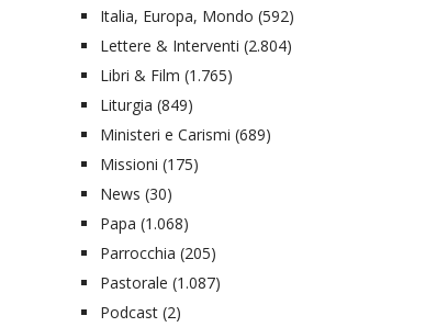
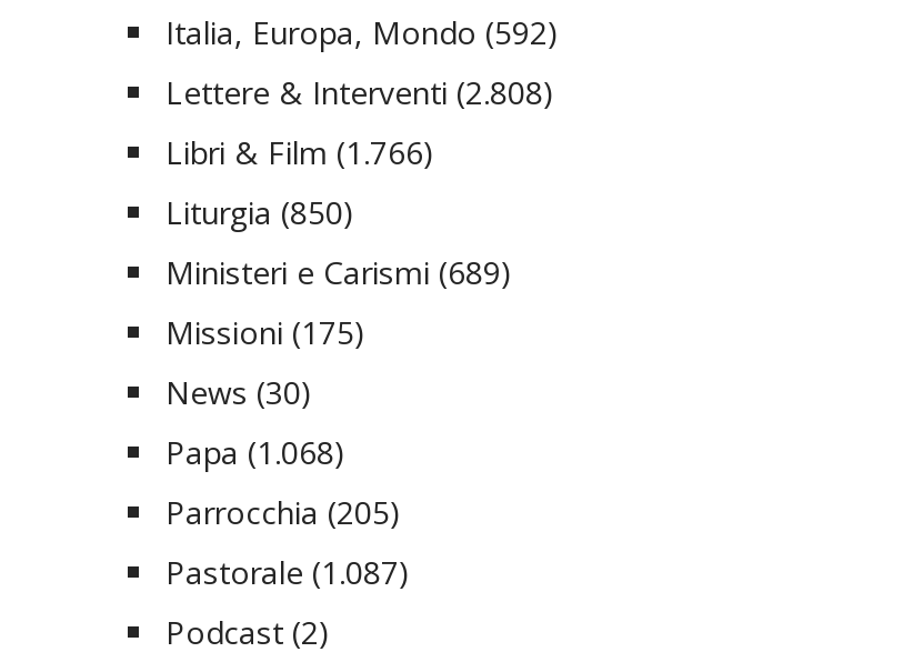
[100,35,292,56] Lettere & Interventi (2.804) -> [165,71,554,114] Lettere & Interventi (2.808)
[100,65,233,86] Libri & Film (1.765) -> [165,131,434,173] Libri & Film (1.766)
[100,94,193,115] Liturgia (849) -> [165,191,354,233] Liturgia (850)

